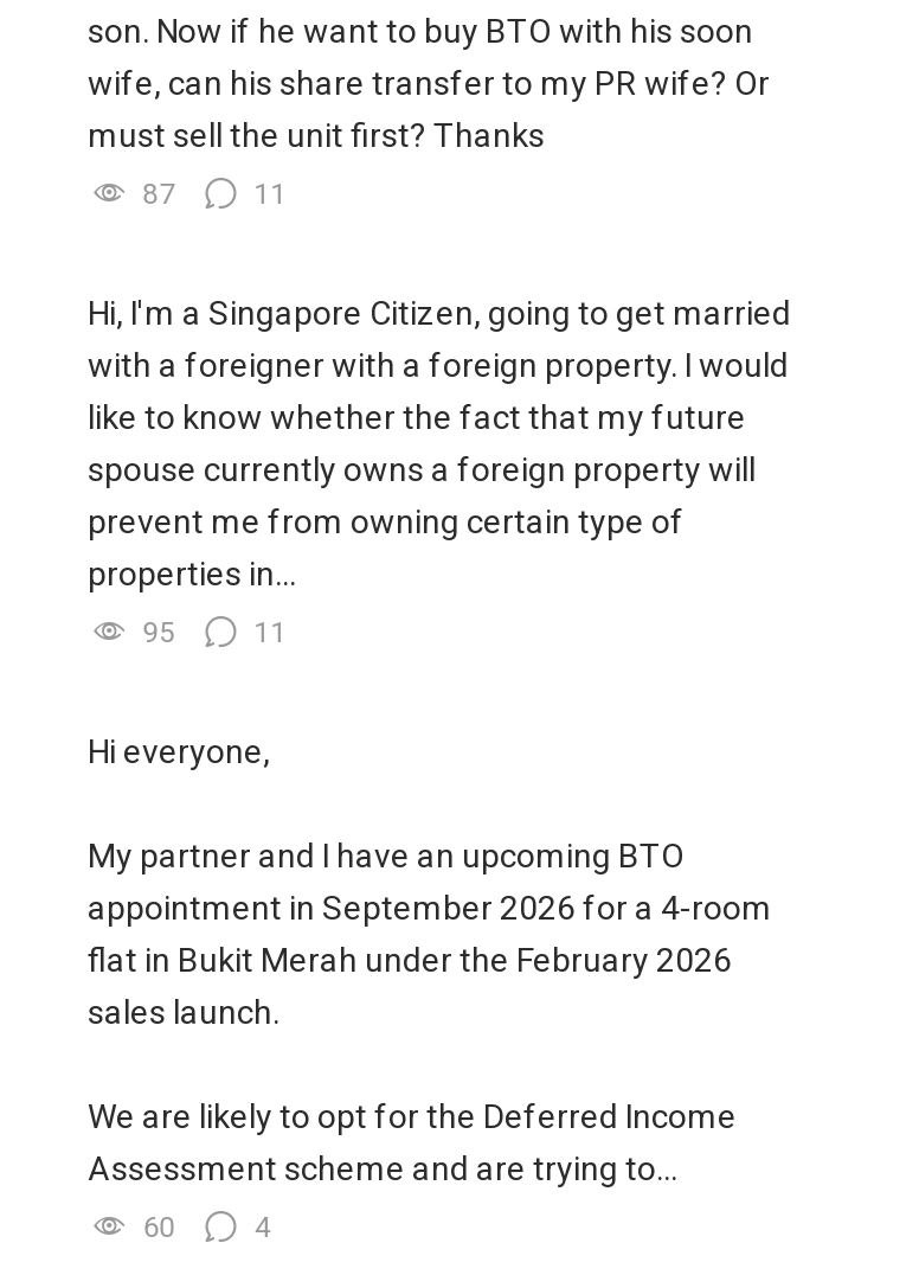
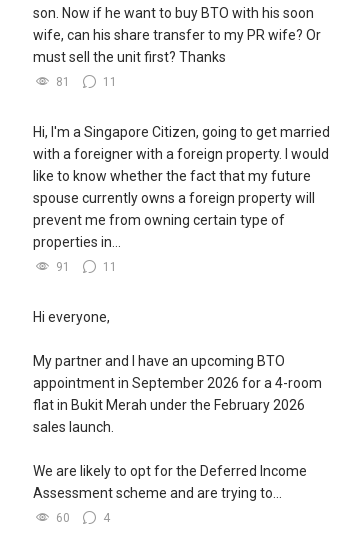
[143,177,176,210] 87 -> [56,75,70,89] 81
[143,616,176,649] 95 -> [56,260,70,274] 91

